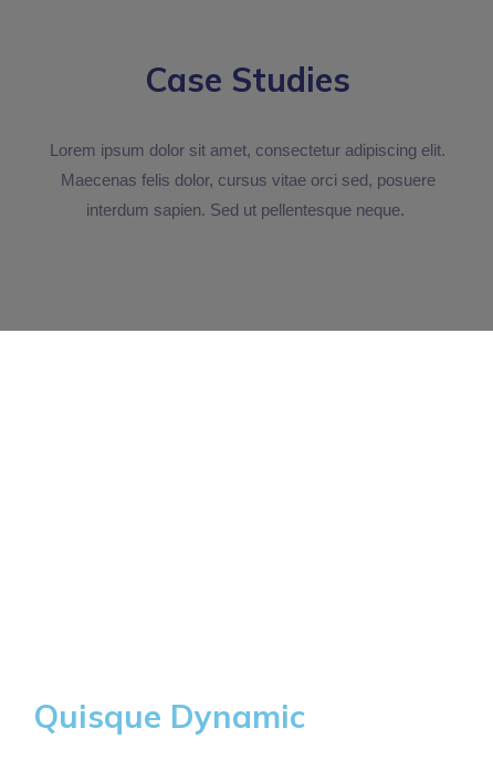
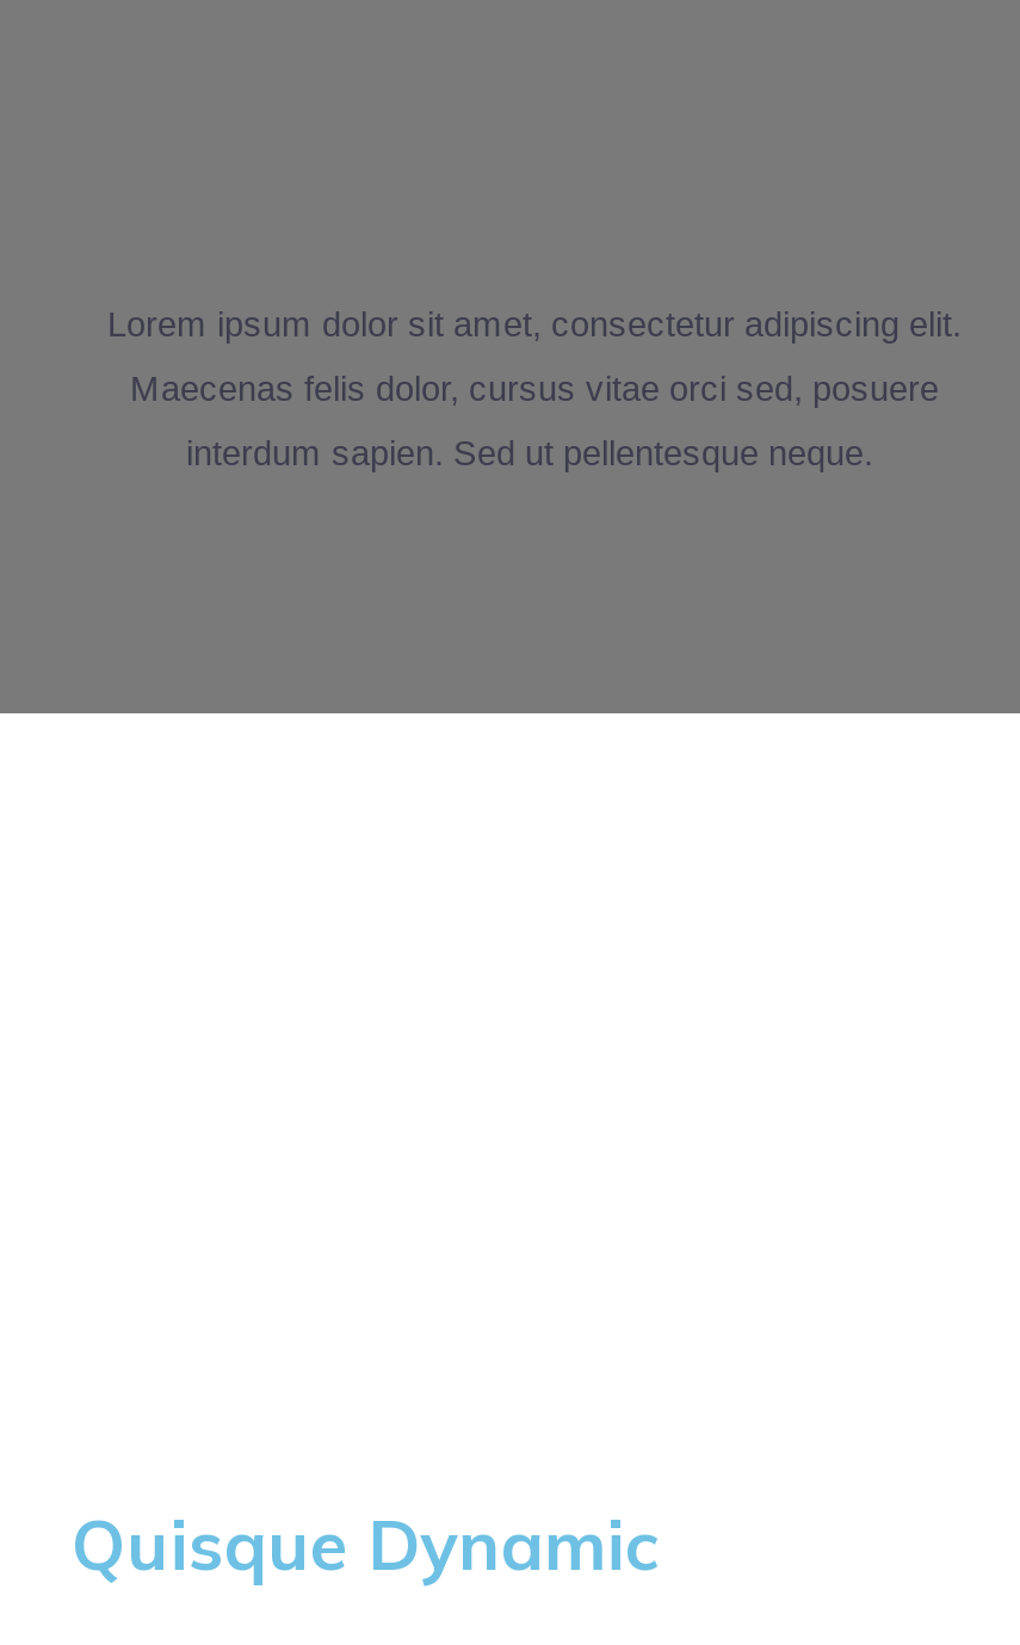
[145,59,350,101] Case Studies -> none

